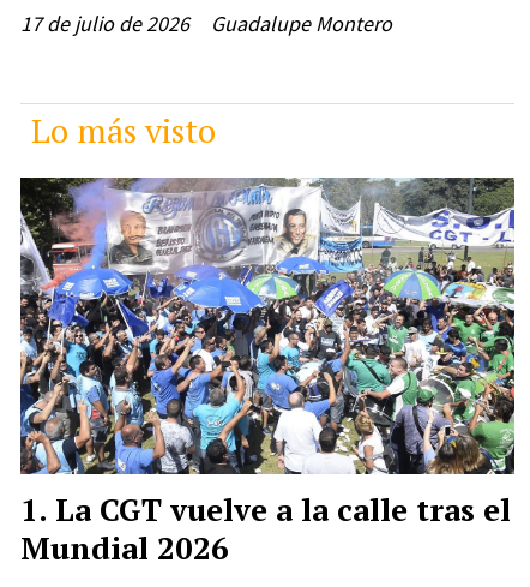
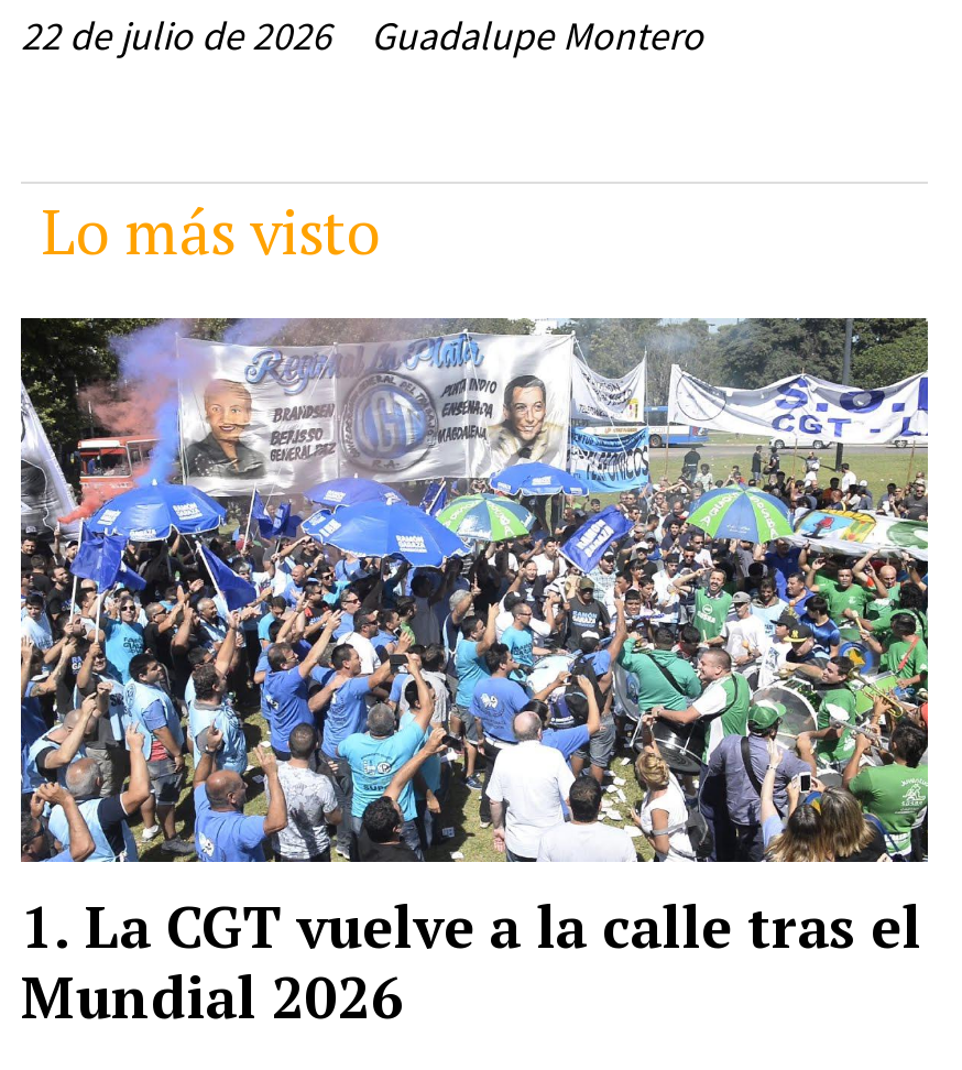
[20,9,392,37] 17 de julio de 2026 Guadalupe Montero -> [21,9,703,60] 22 de julio de 2026 Guadalupe Montero

